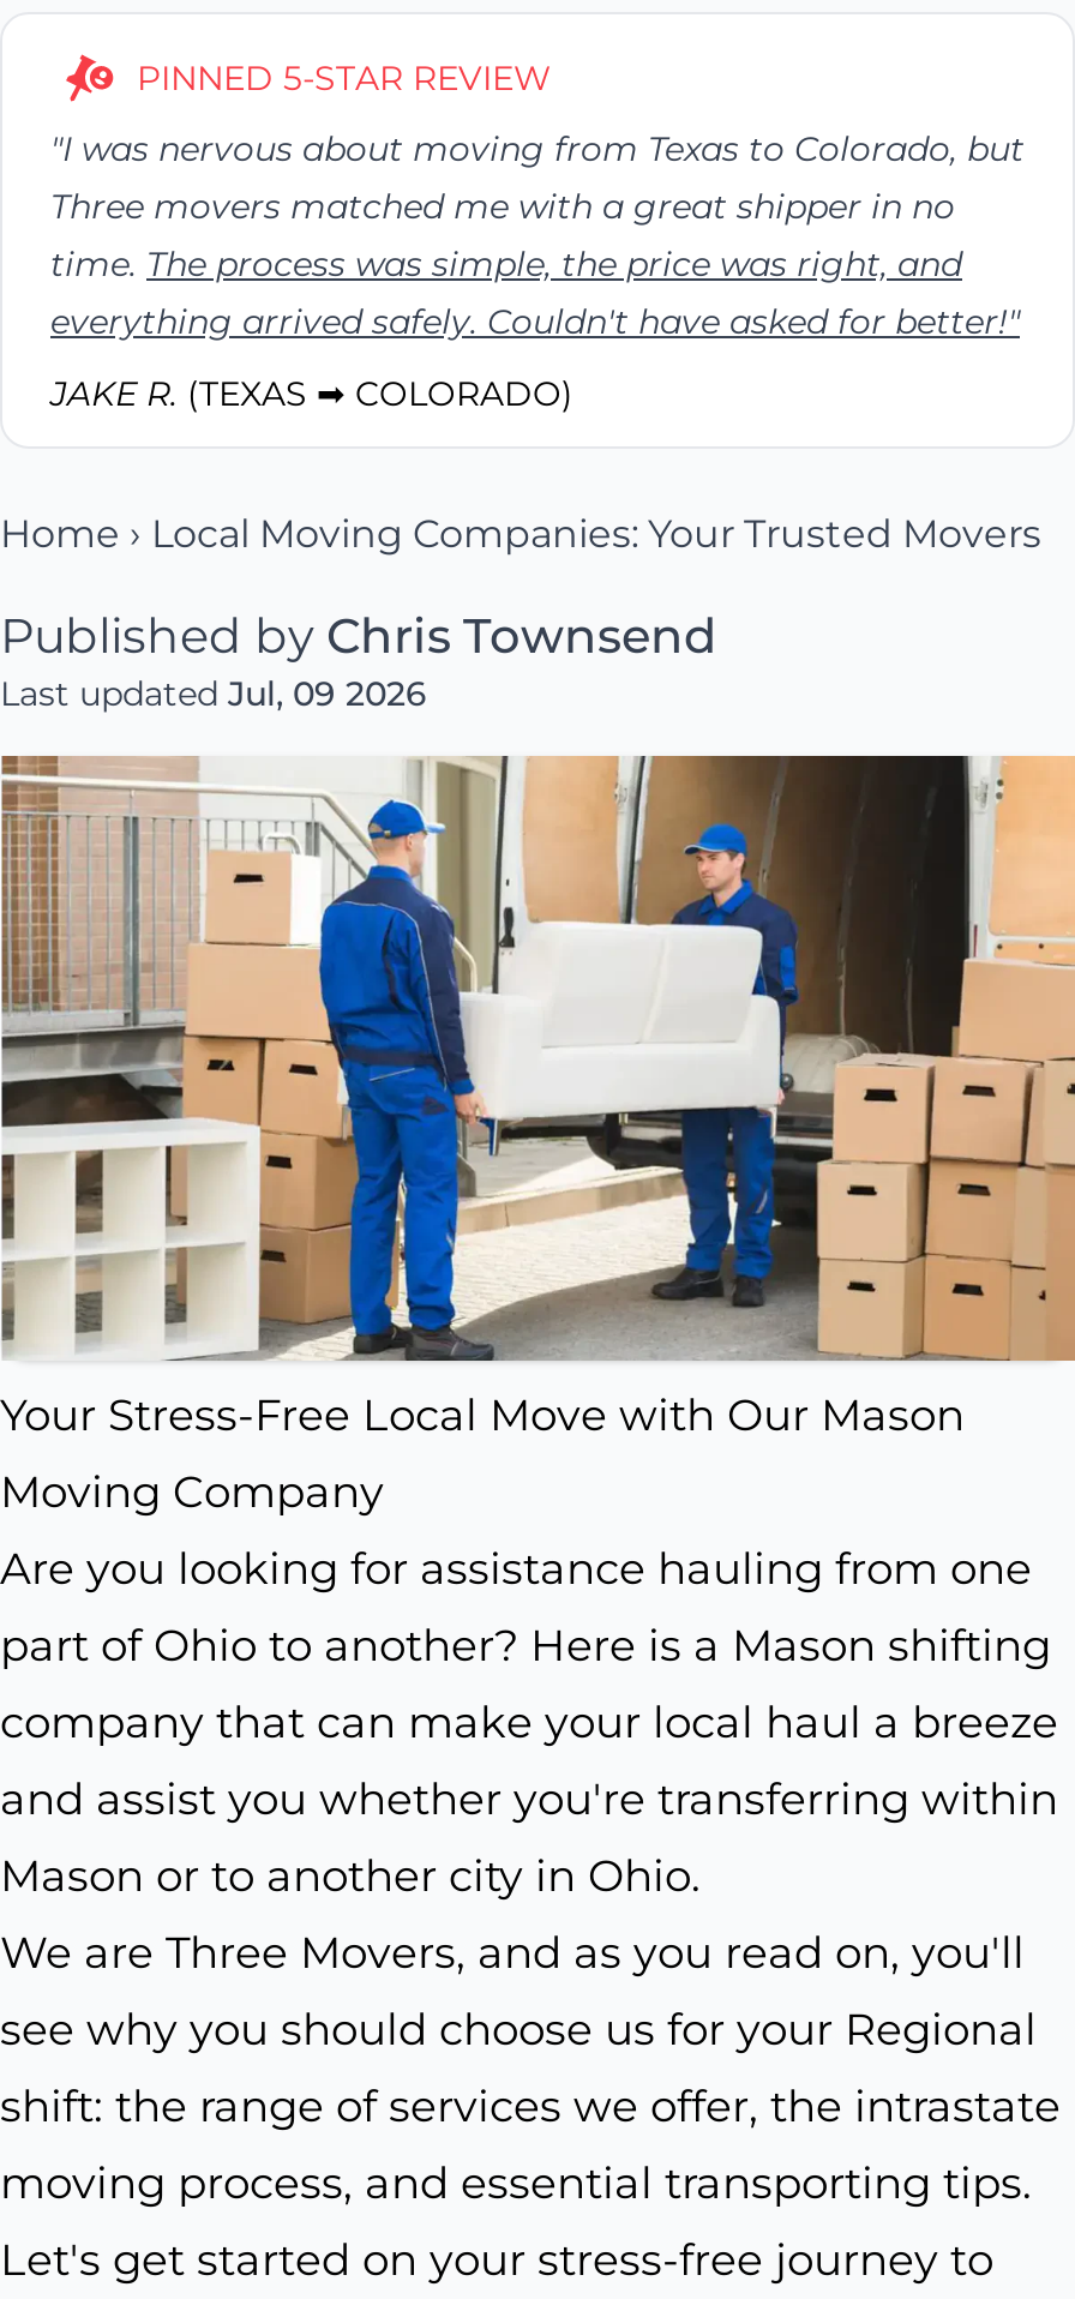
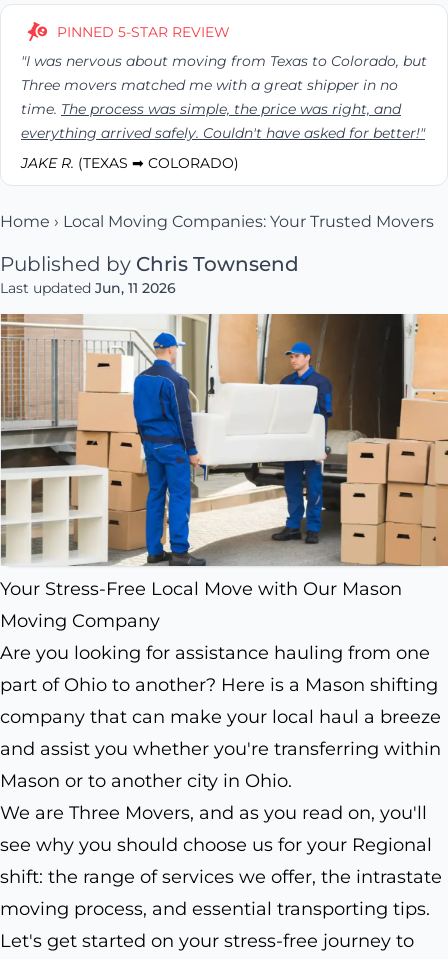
[0,673,427,716] Last updated Jul, 09 2026 -> [0,279,176,297] Last updated Jun, 11 2026

